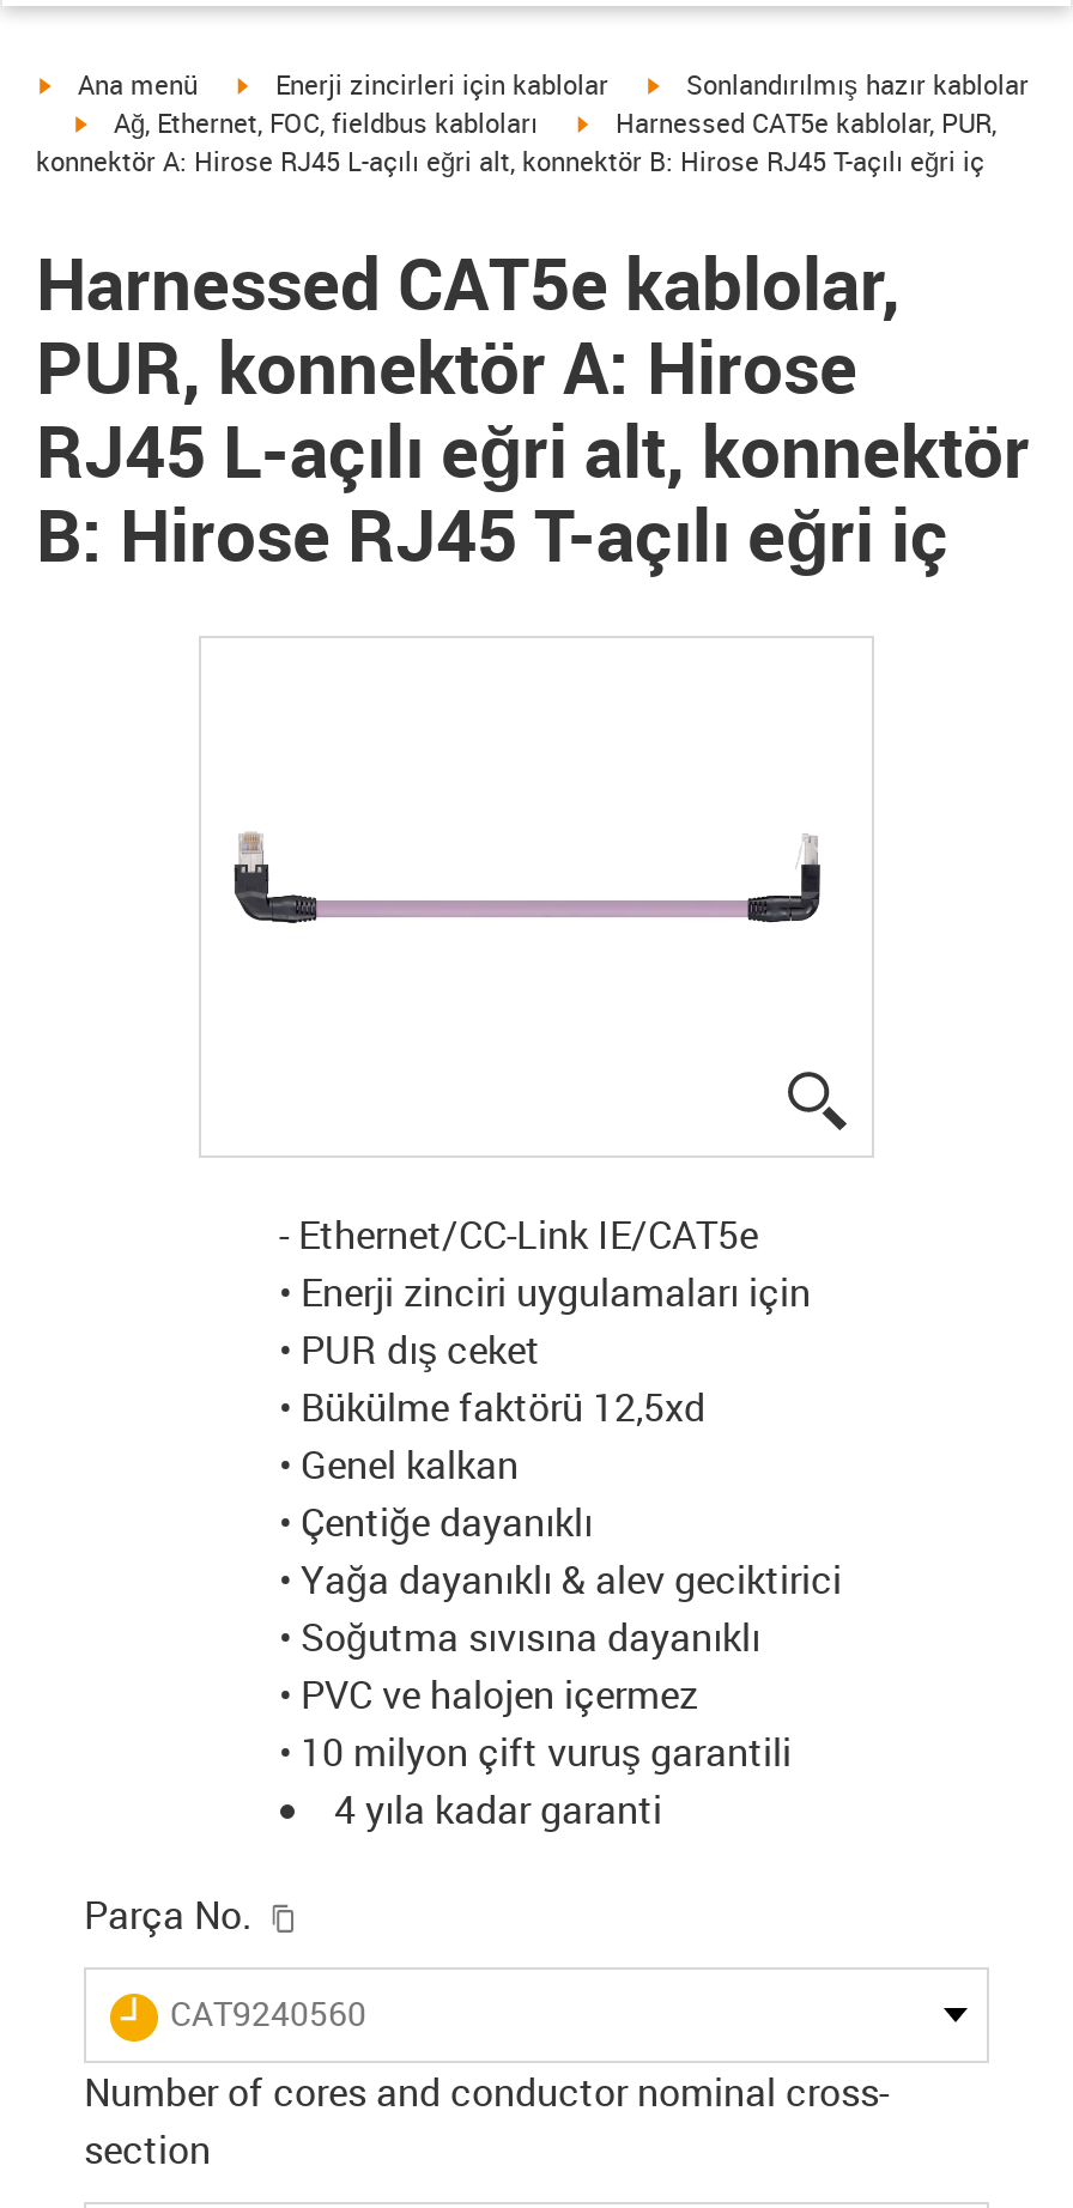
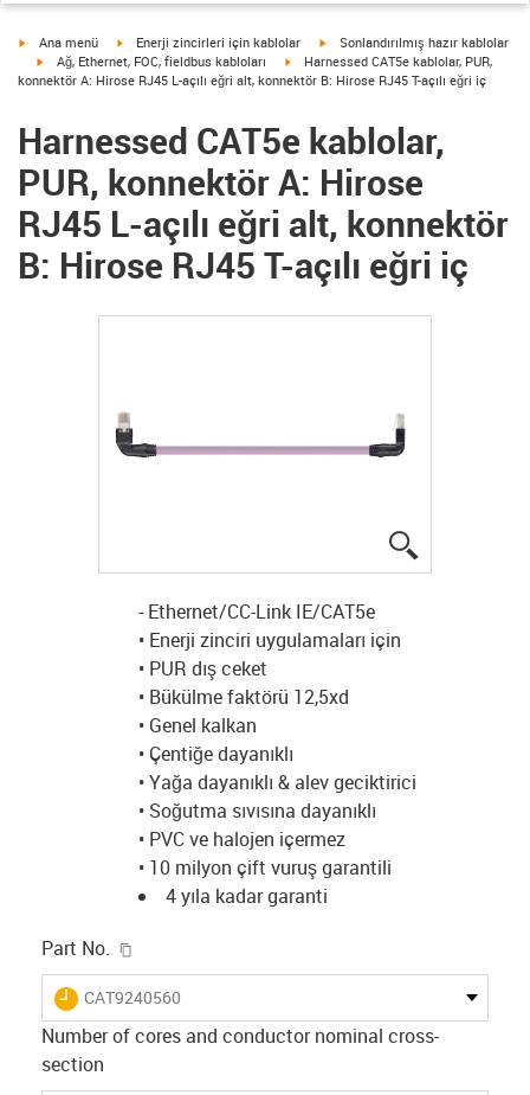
[84,1887,251,1940] Parça No. -> [41,934,110,960] Part No.

